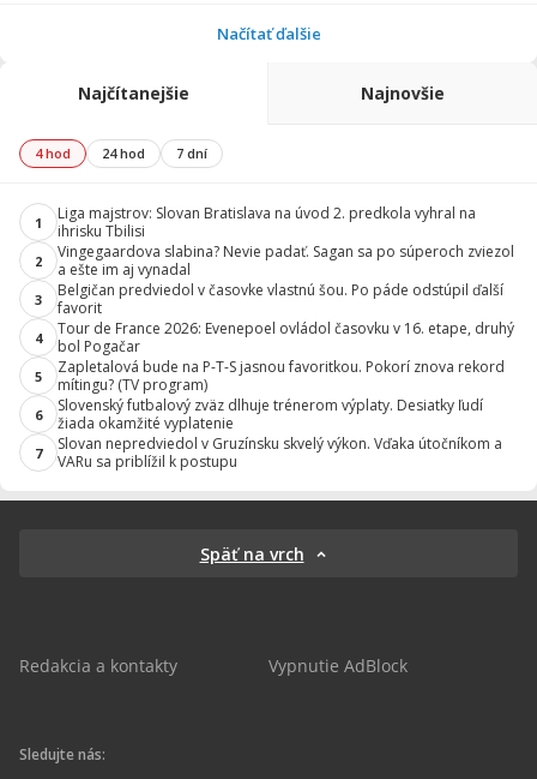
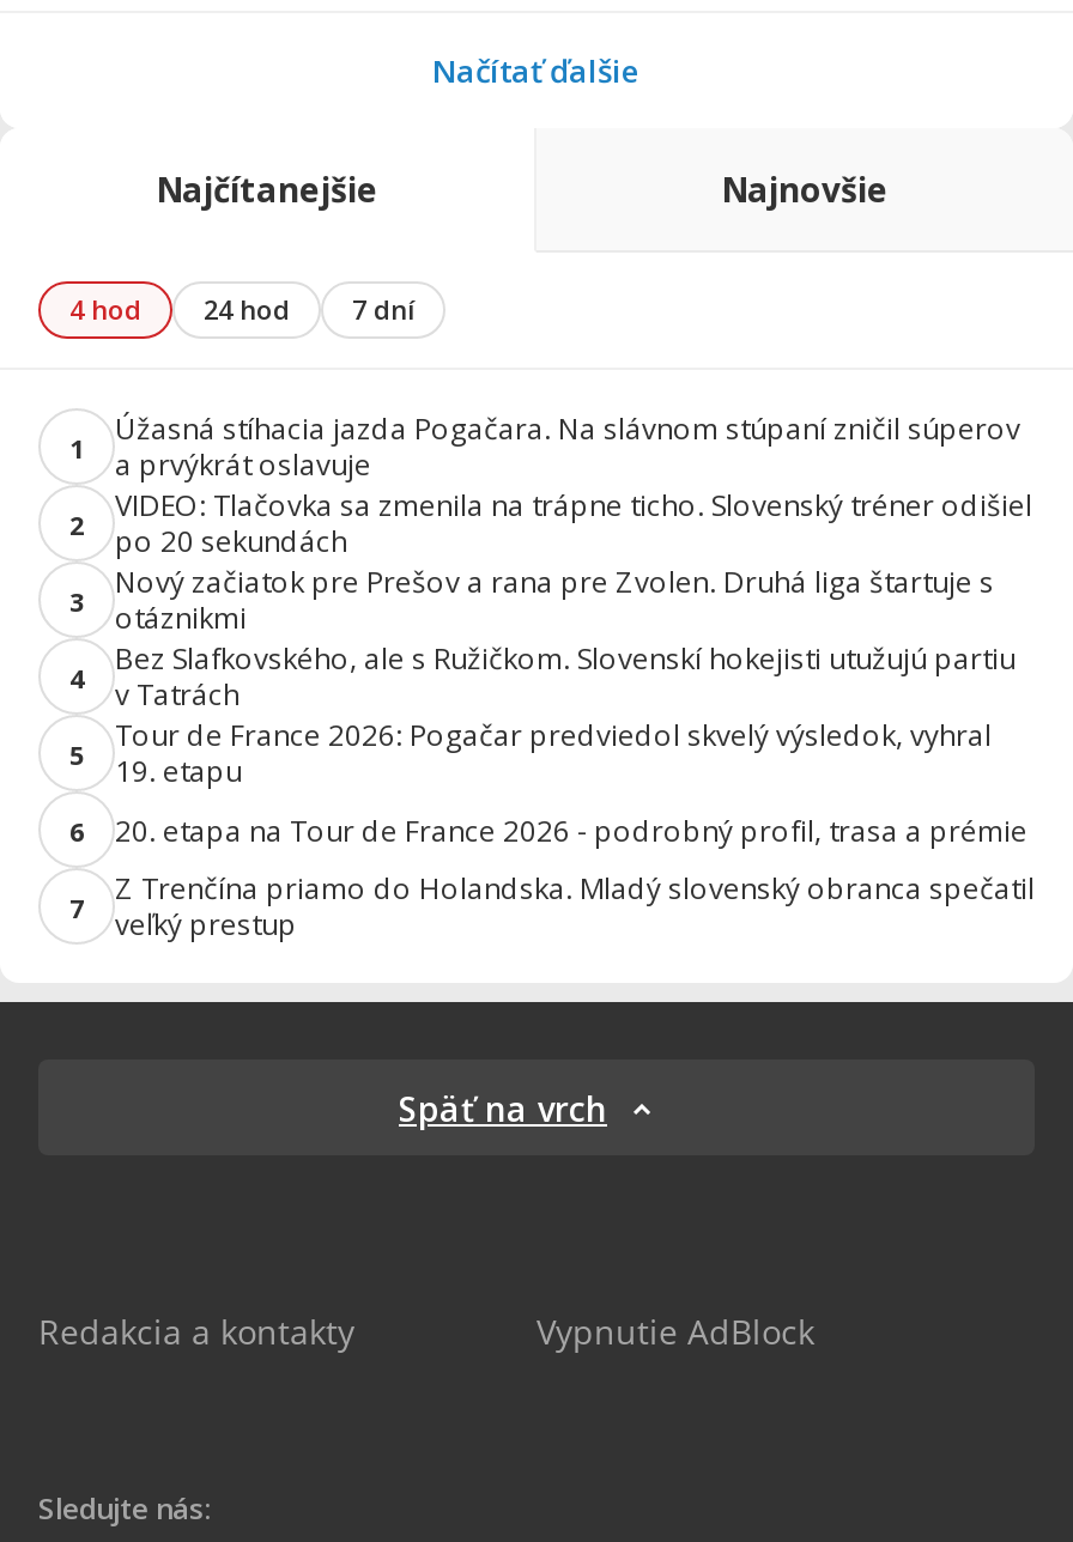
[58,203,476,241] Liga majstrov: Slovan Bratislava na úvod 2. predkola vyhral na | ihrisku Tbilisi -> [115,408,1020,485] Úžasná stíhacia jazda Pogačara. Na slávnom stúpaní zničil súperov | a prvýkrát oslavuje
[58,241,514,280] Vingegaardova slabina? Nevie padať. Sagan sa po súperoch zviezol | a ešte im aj vynadal -> [115,485,1032,561] VIDEO: Tlačovka sa zmenila na trápne ticho. Slovenský tréner odišiel | po 20 sekundách
[58,280,503,318] Belgičan predviedol v časovke vlastnú šou. Po páde odstúpil ďalší | favorit -> [115,561,994,638] Nový začiatok pre Prešov a rana pre Zvolen. Druhá liga štartuje s | otáznikmi
[58,318,514,356] Tour de France 2026: Evenepoel ovládol časovku v 16. etape, druhý | bol Pogačar -> [115,638,1016,715] Bez Slafkovského, ale s Ružičkom. Slovenskí hokejisti utužujú partiu | v Tatrách
[58,356,505,395] Zapletalová bude na P-T-S jasnou favoritkou. Pokorí znova rekord | mítingu? (TV program) -> [115,715,992,791] Tour de France 2026: Pogačar predviedol skvelý výsledok, vyhral | 19. etapu
[58,395,483,433] Slovenský futbalový zväz dlhuje trénerom výplaty. Desiatky ľudí | žiada okamžité vyplatenie -> [115,809,1027,850] 20. etapa na Tour de France 2026 - podrobný profil, trasa a prémie
[58,433,502,472] Slovan nepredviedol v Gruzínsku skvelý výkon. Vďaka útočníkom a | VARu sa priblížil k postupu -> [115,868,1035,945] Z Trenčína priamo do Holandska. Mladý slovenský obranca spečatil | veľký prestup

